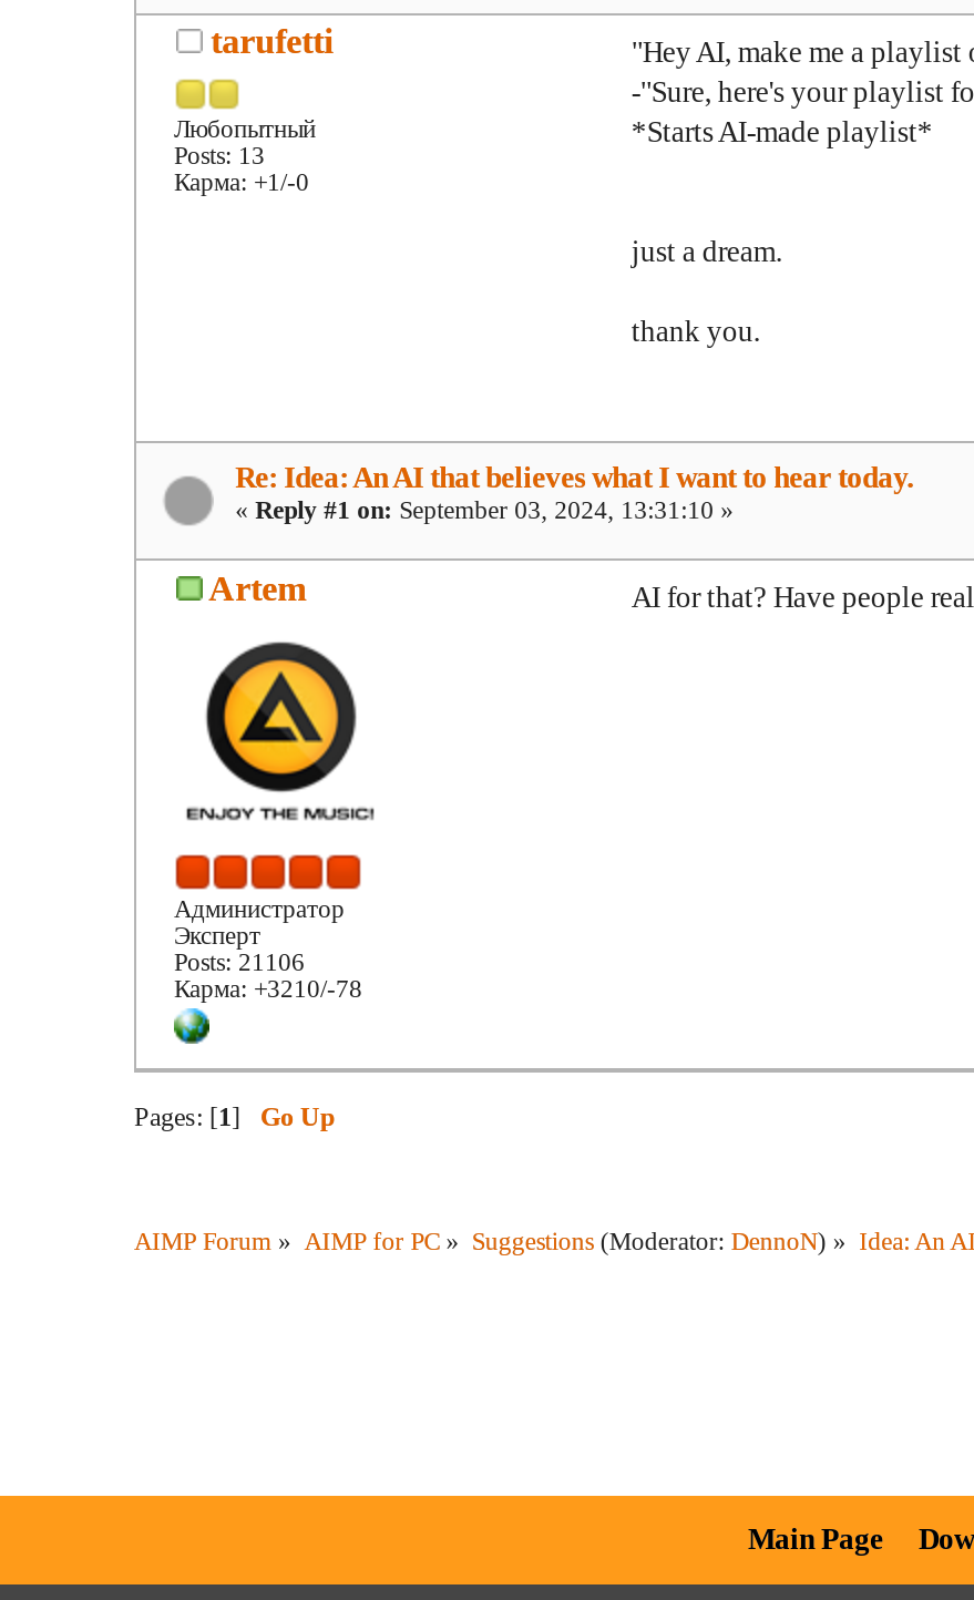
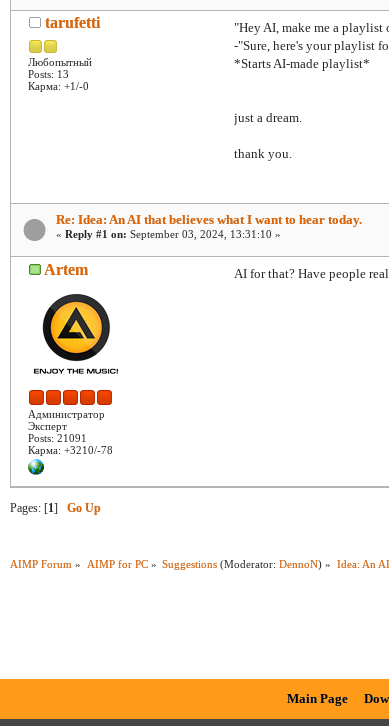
[174,947,305,974] Posts: 21106 -> [28,431,87,443] Posts: 21091

